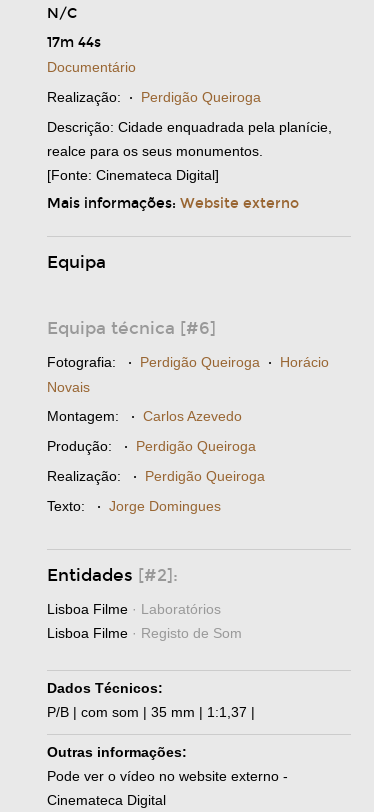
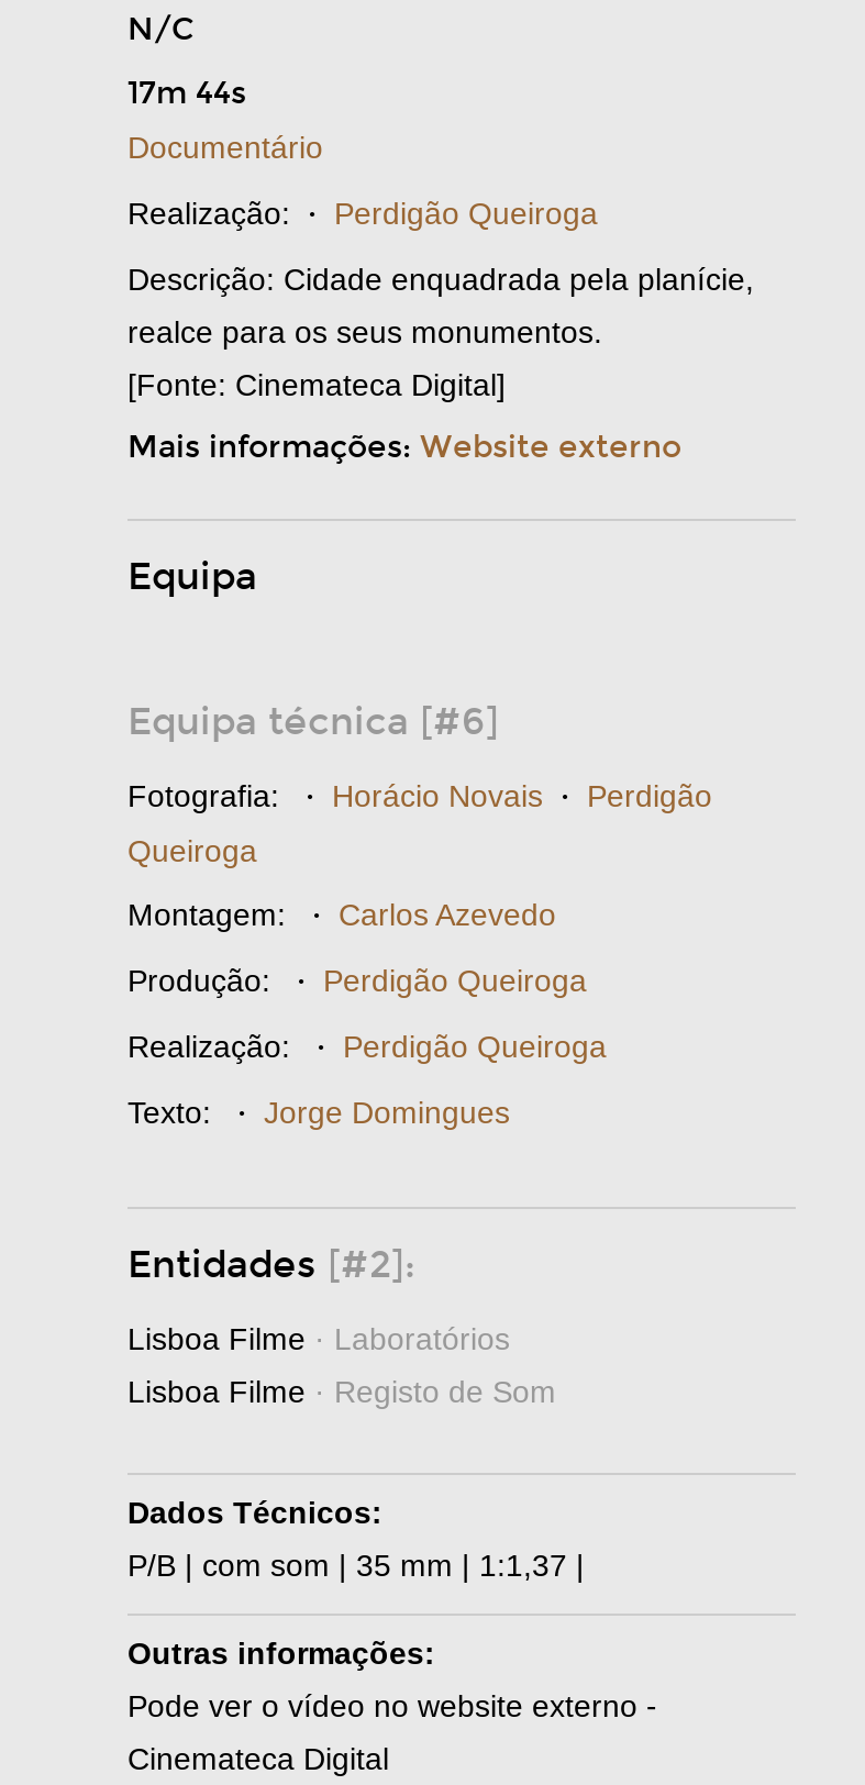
[47,354,329,371] Fotografia: · Perdigão Queiroga · Horácio -> [127,778,712,815] Fotografia: · Horácio Novais · Perdigão
[47,379,90,395] Novais -> [127,832,257,868] Queiroga

